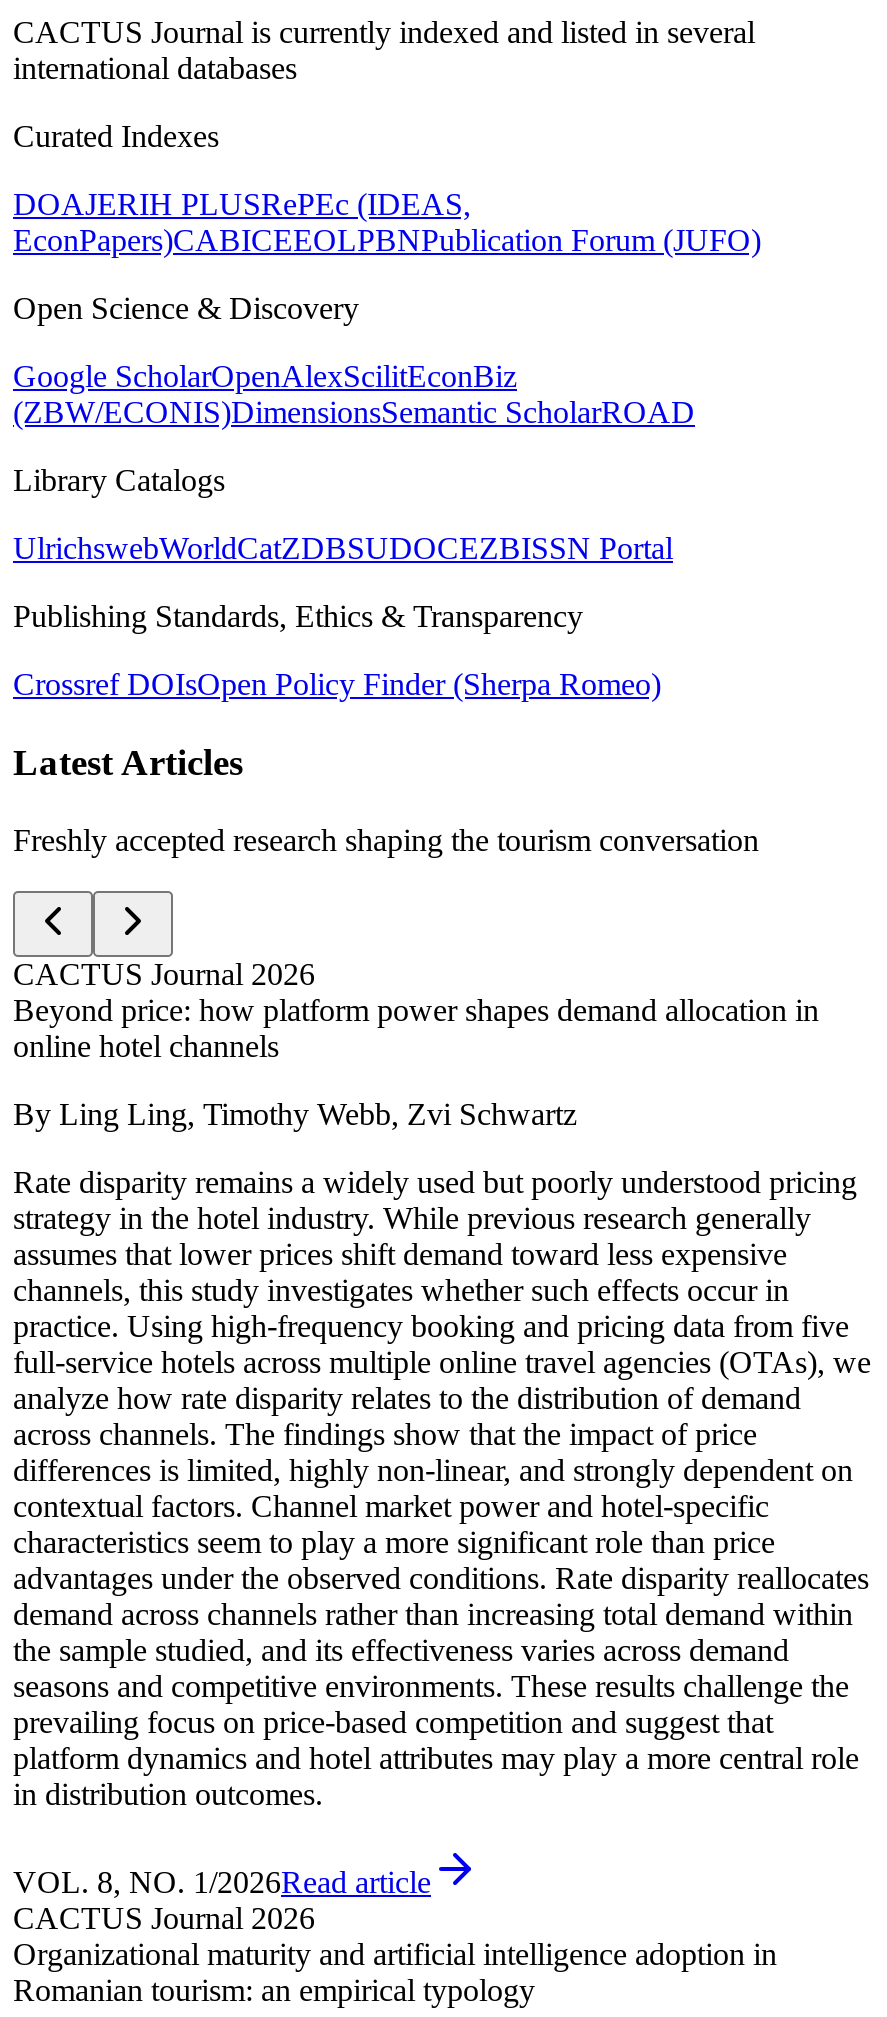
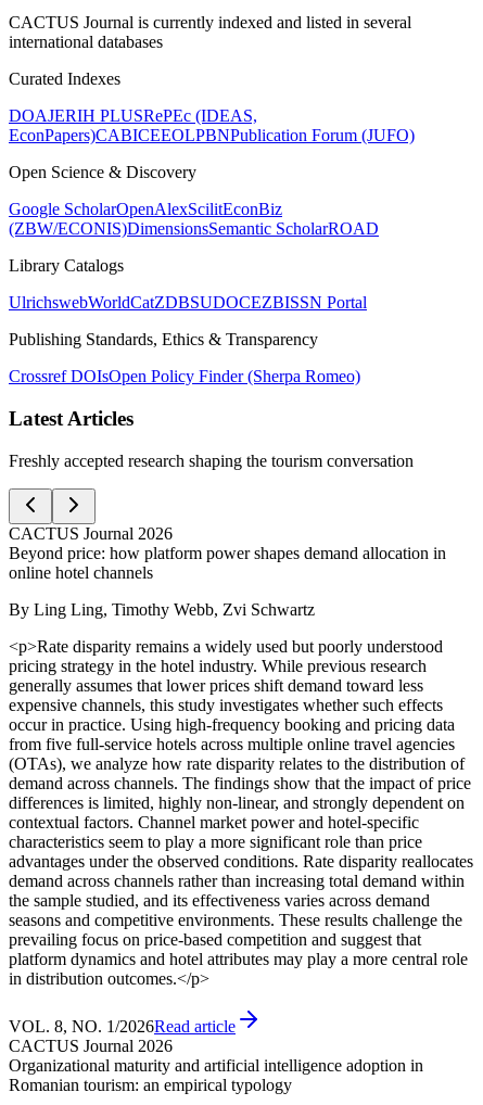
[13,1164,871,1450] Rate disparity remains a widely used but poorly understood pricing | strategy in the hotel industry. While previous research generally | assumes that lower prices shift demand toward less expensive | channels, this study investigates whether such effects occur in | practice. Using high-frequency booking and pricing data from five | full-service hotels across multiple online travel agencies (OTAs), we | analyze how rate disparity relates to the distribution of demand | across channels. The findings show that the impact of price -> [9,637,471,792] <p>Rate disparity remains a widely used but poorly understood | pricing strategy in the hotel industry. While previous research | generally assumes that lower prices shift demand toward less | expensive channels, this study investigates whether such effects | occur in practice. Using high-frequency booking and pricing data | from five full-service hotels across multiple online travel agencies | (OTAs), we analyze how rate disparity relates to the distribution of | demand across channels. The findings show that the impact of price
[13,1776,323,1810] in distribution outcomes. -> [9,969,209,987] in distribution outcomes.</p>

